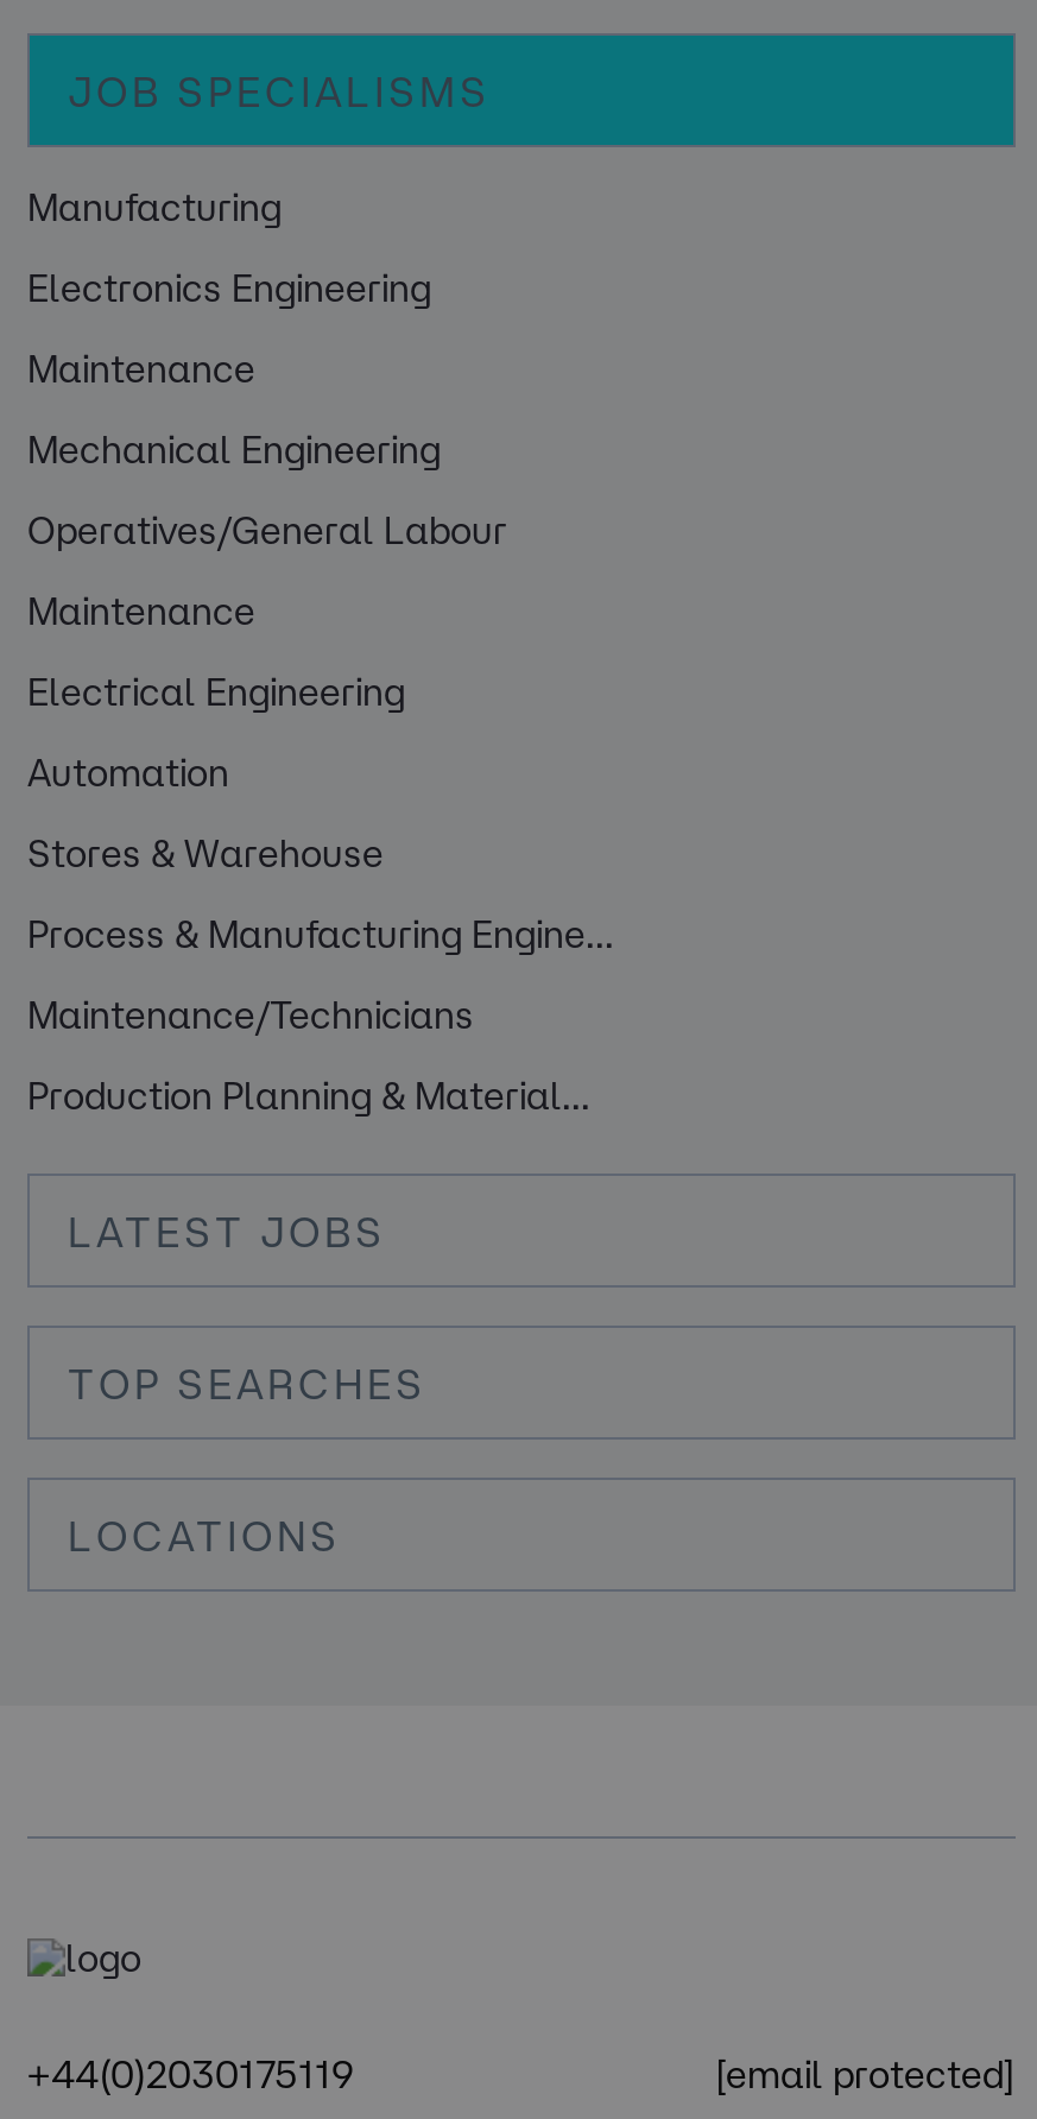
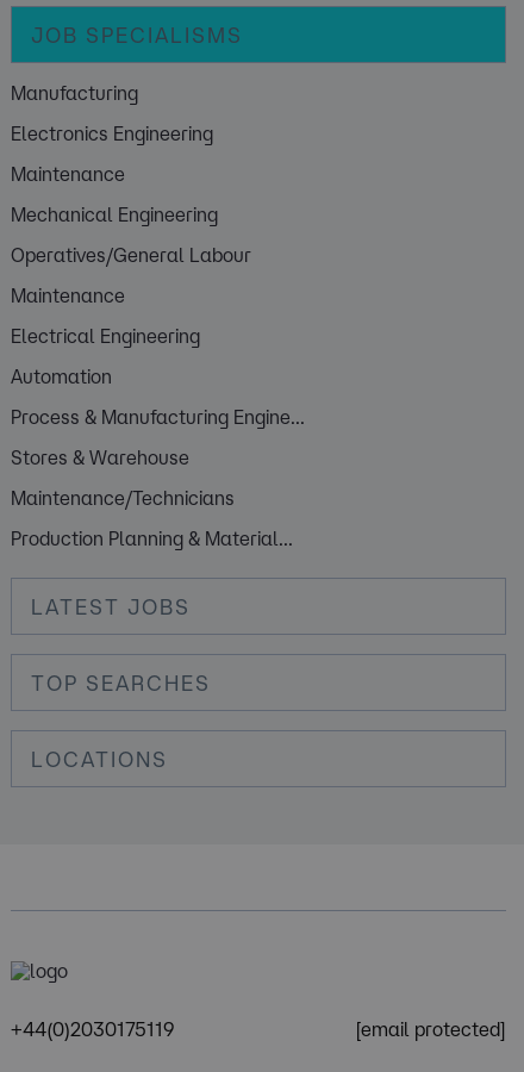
moved [27,832,384,875] -> [11,447,189,468]: Stores & Warehouse
moved [27,913,614,956] -> [11,407,305,428]: Process & Manufacturing Engine...

